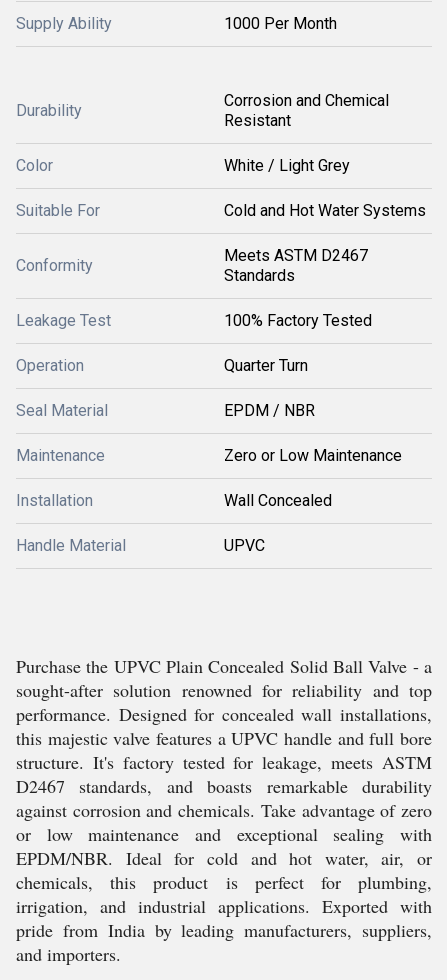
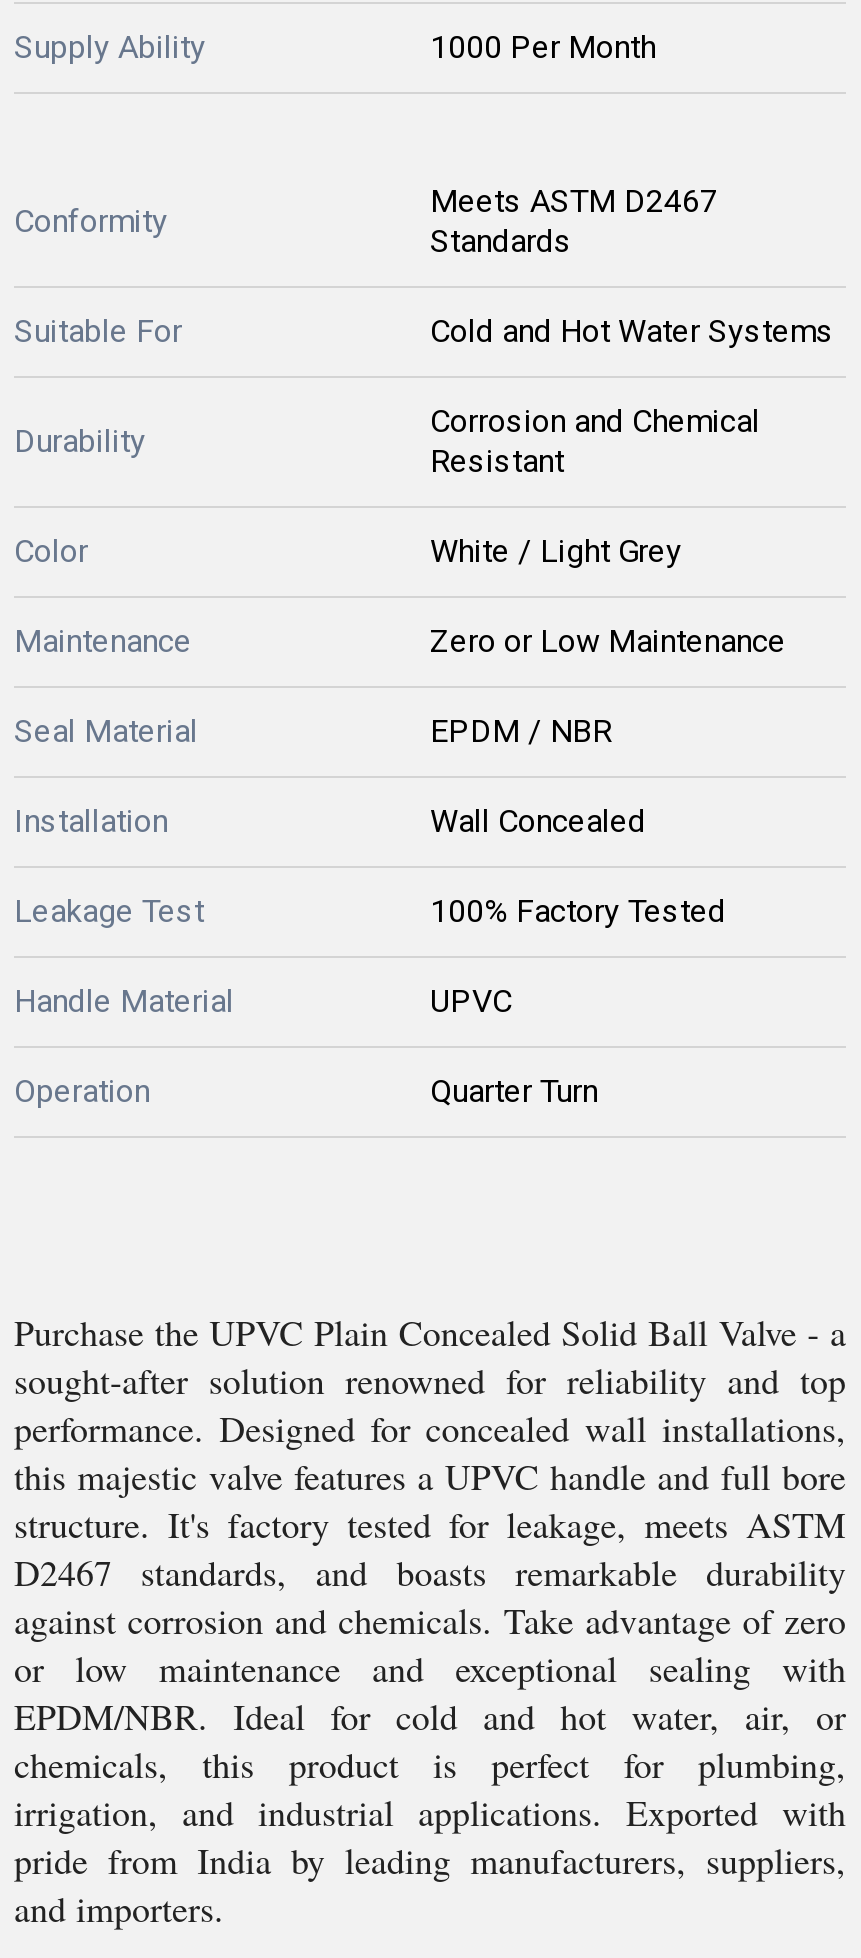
moved [16,91,389,175] -> [14,402,760,570]: Durability | Corrosion and Chemical | Resistant | Color | White / Light Grey
moved [16,201,426,220] -> [14,312,834,350]: Suitable For | Cold and Hot Water Systems
moved [224,246,368,285] -> [430,182,718,260]: Meets ASTM D2467 | Standards
moved [16,256,93,275] -> [14,202,168,240]: Conformity
moved [16,311,372,330] -> [14,892,726,930]: Leakage Test | 100% Factory Tested
moved [16,356,308,375] -> [14,1072,598,1110]: Operation | Quarter Turn
moved [16,401,315,420] -> [14,712,612,750]: Seal Material | EPDM / NBR
moved [16,446,402,465] -> [14,622,786,660]: Maintenance | Zero or Low Maintenance
moved [16,491,332,510] -> [14,802,646,840]: Installation | Wall Concealed
moved [16,536,265,555] -> [14,982,512,1020]: Handle Material | UPVC

